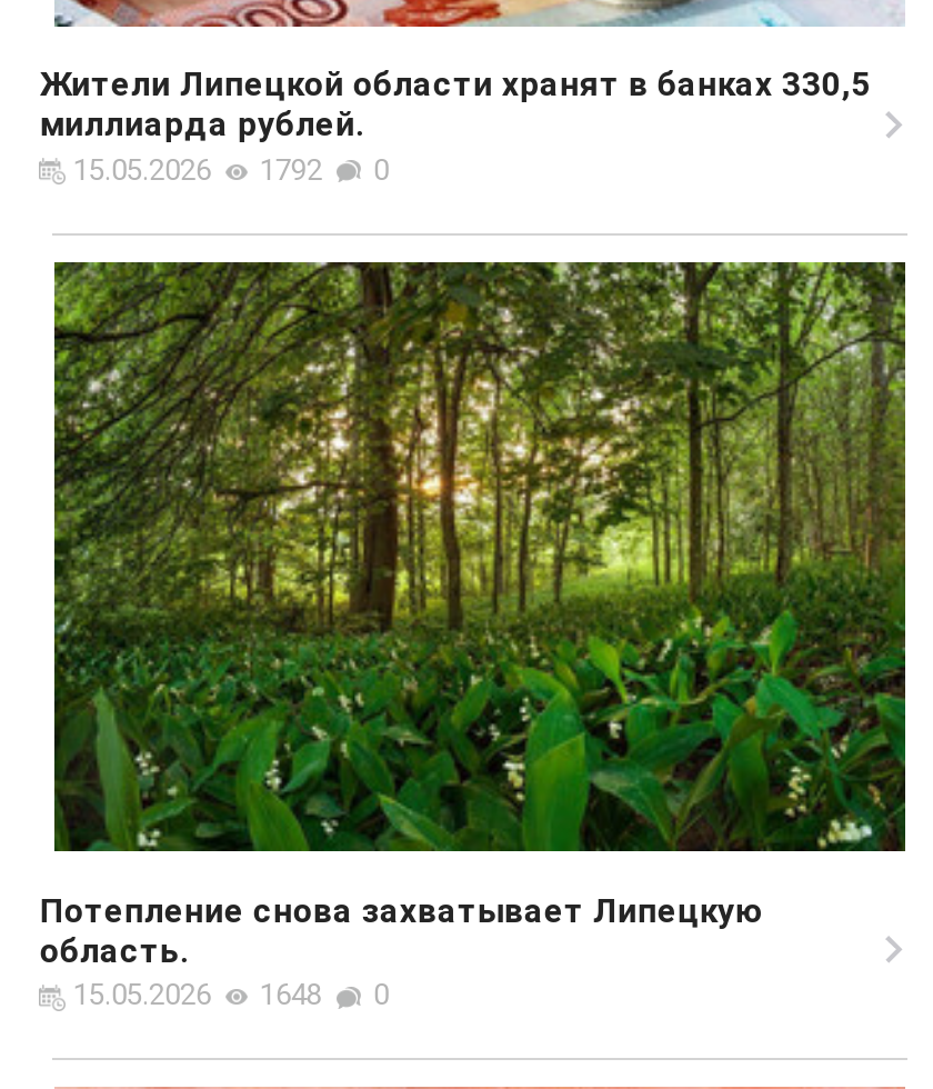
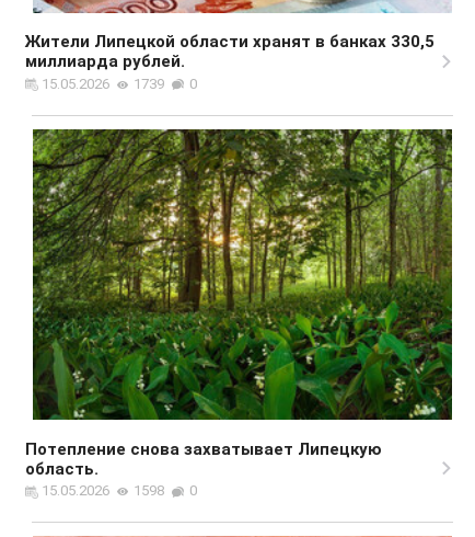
[73,153,389,186] 15.05.2026 1792 0 -> [42,75,197,92] 15.05.2026 1739 0
[73,979,389,1012] 15.05.2026 1648 0 -> [42,483,197,499] 15.05.2026 1598 0

